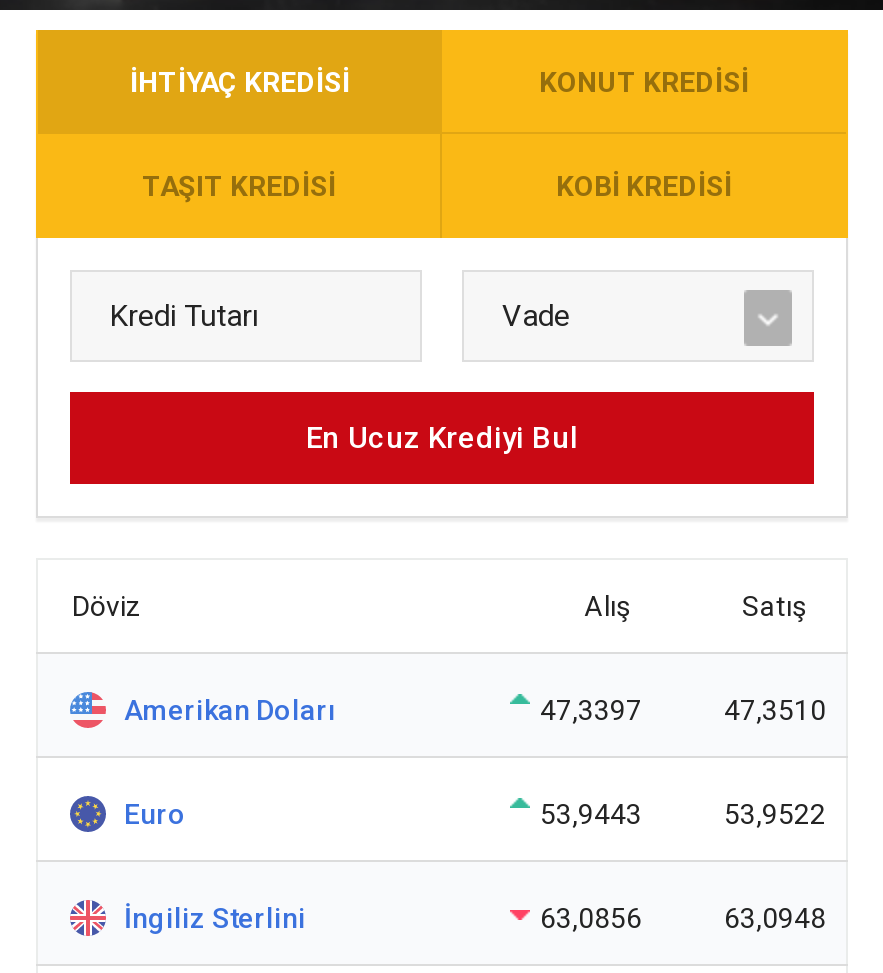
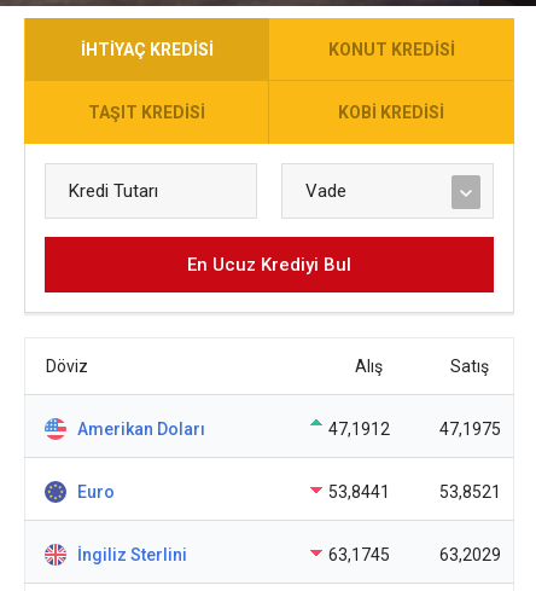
[540,694,642,726] 47,3397 -> [328,420,390,439] 47,1912
[724,694,826,726] 47,3510 -> [439,420,501,439] 47,1975
[540,798,642,830] 53,9443 -> [328,482,390,502] 53,8441
[724,798,826,830] 53,9522 -> [439,482,501,502] 53,8521
[540,902,642,934] 63,0856 -> [328,545,390,565] 63,1745
[724,902,826,934] 63,0948 -> [439,545,501,565] 63,2029

